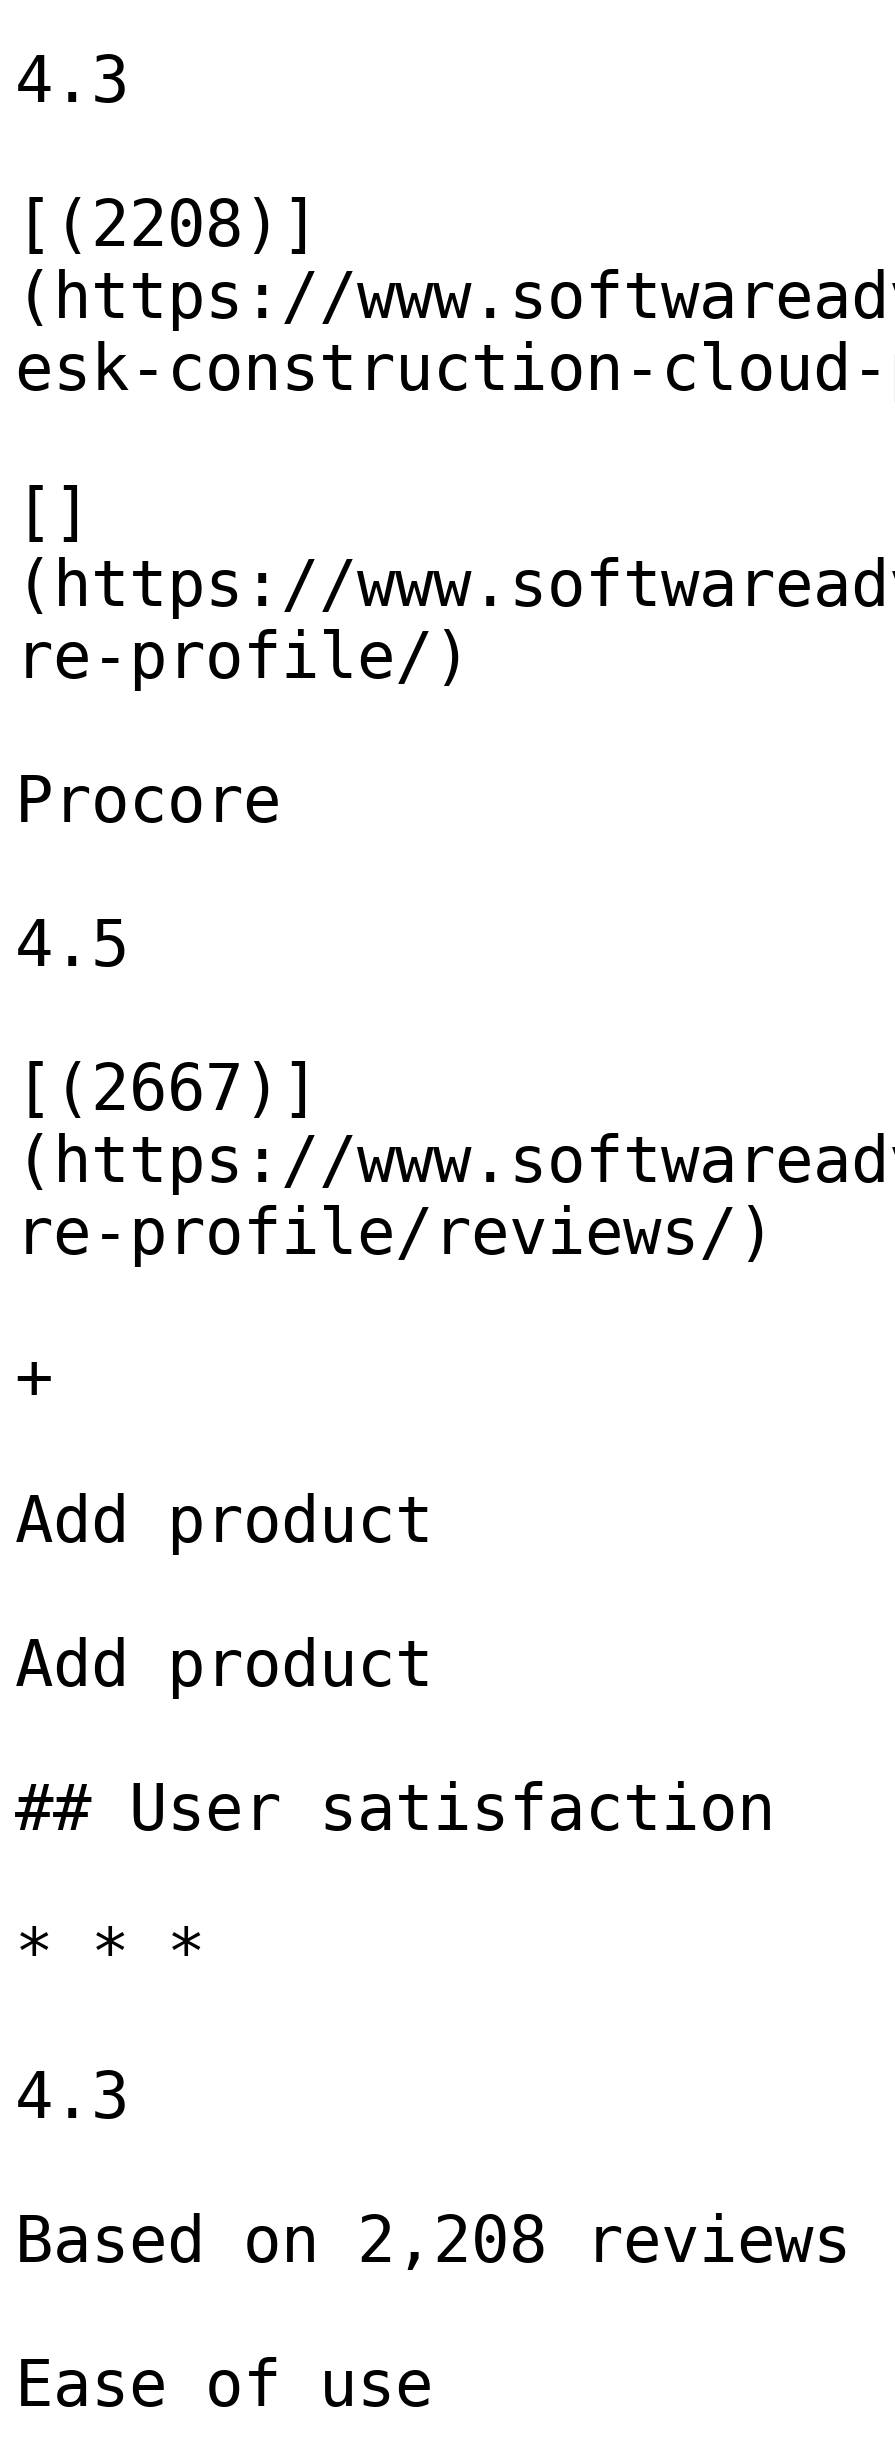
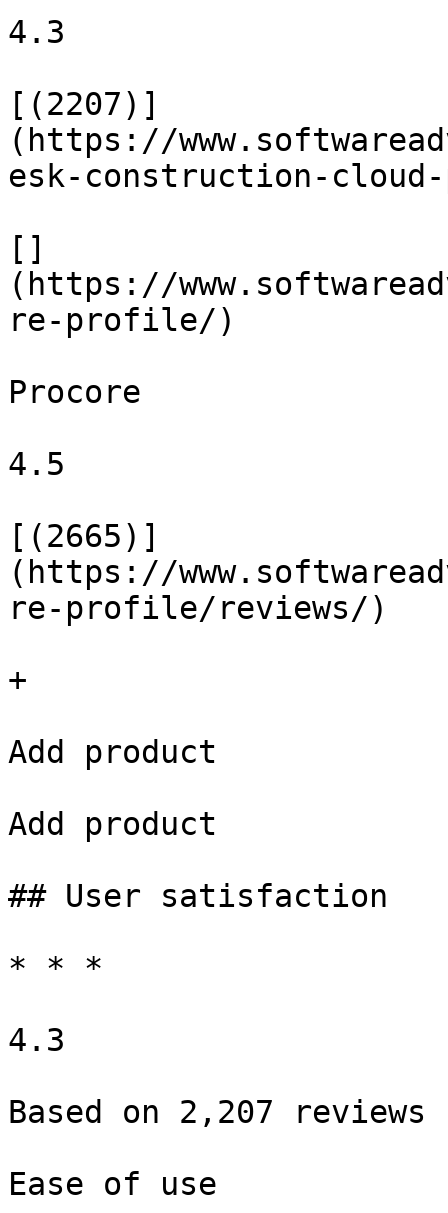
[15,188,319,260] [(2208)] -> [8,86,160,122] [(2207)]
[15,1052,319,1124] [(2667)] -> [8,518,160,554] [(2665)]
[15,2204,851,2276] Based on 2,208 reviews -> [8,1094,426,1130] Based on 2,207 reviews

